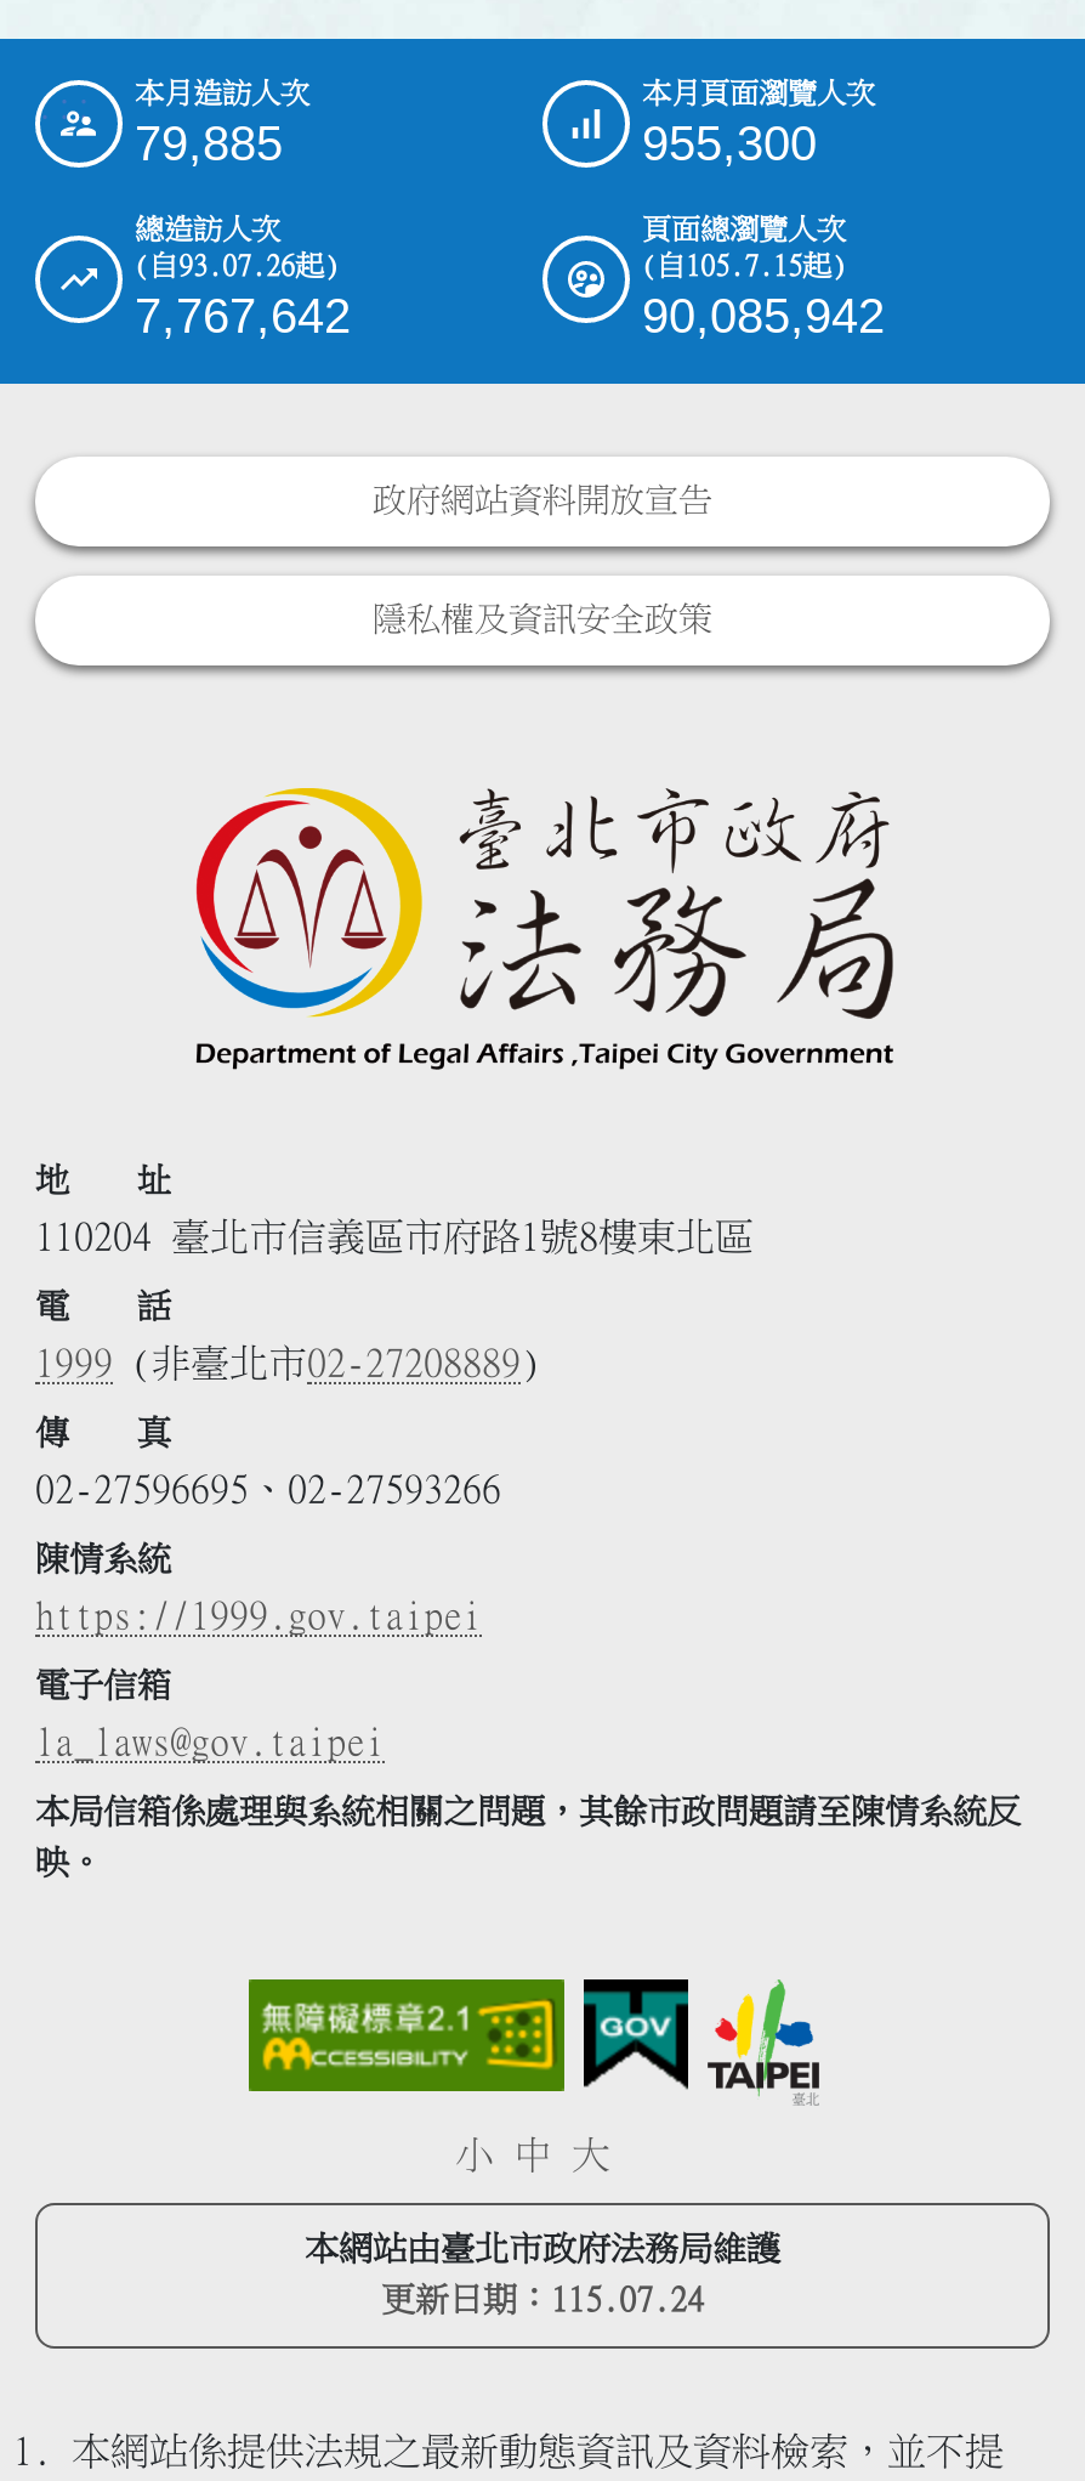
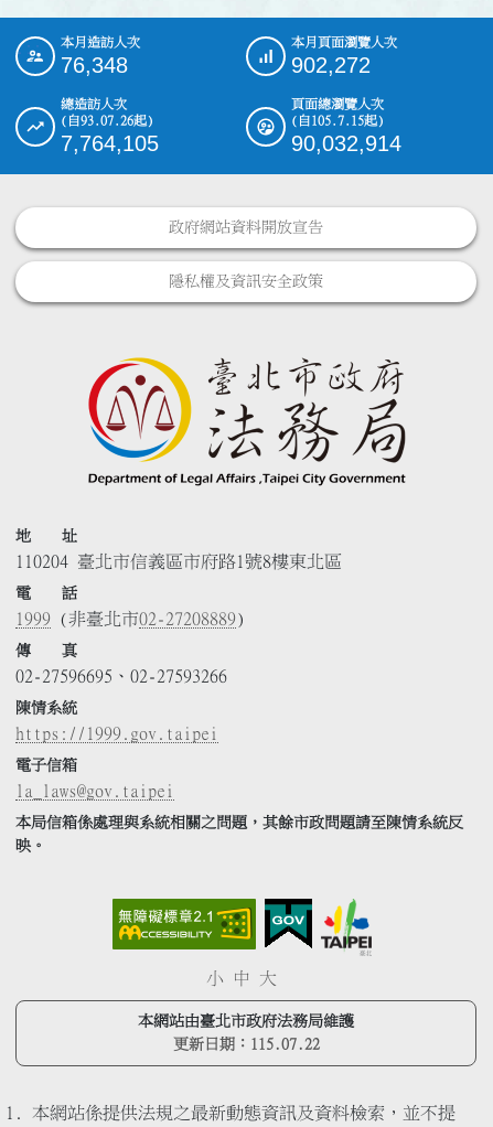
[135,116,283,169] 79,885 -> [61,53,128,77] 76,348
[642,116,817,169] 955,300 -> [291,53,371,77] 902,272
[135,288,351,342] 7,767,642 -> [61,131,159,155] 7,764,105
[642,288,885,342] 90,085,942 -> [291,131,401,155] 90,032,914
[381,2283,704,2317] 更新日期：115.07.24 -> [173,1036,319,1052] 更新日期：115.07.22

